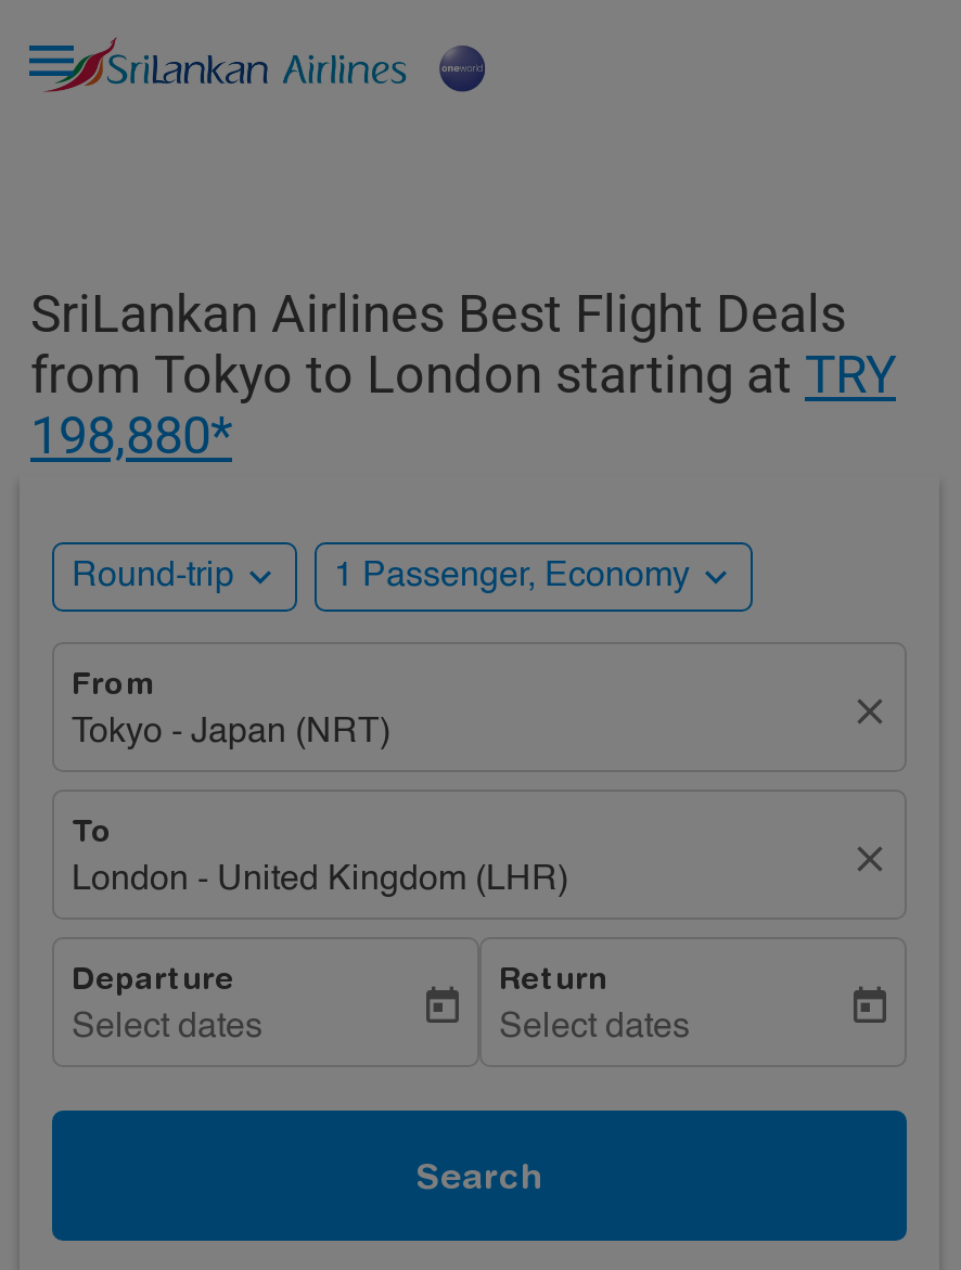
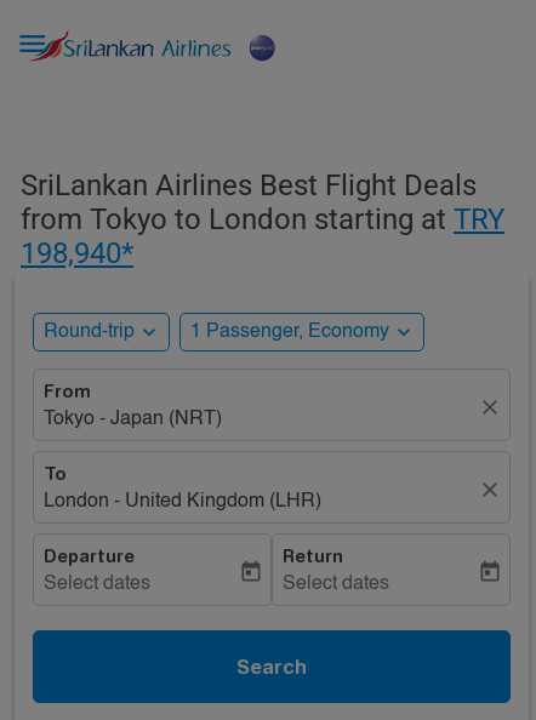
[30,406,232,466] 198,880* -> [21,236,133,270] 198,940*

